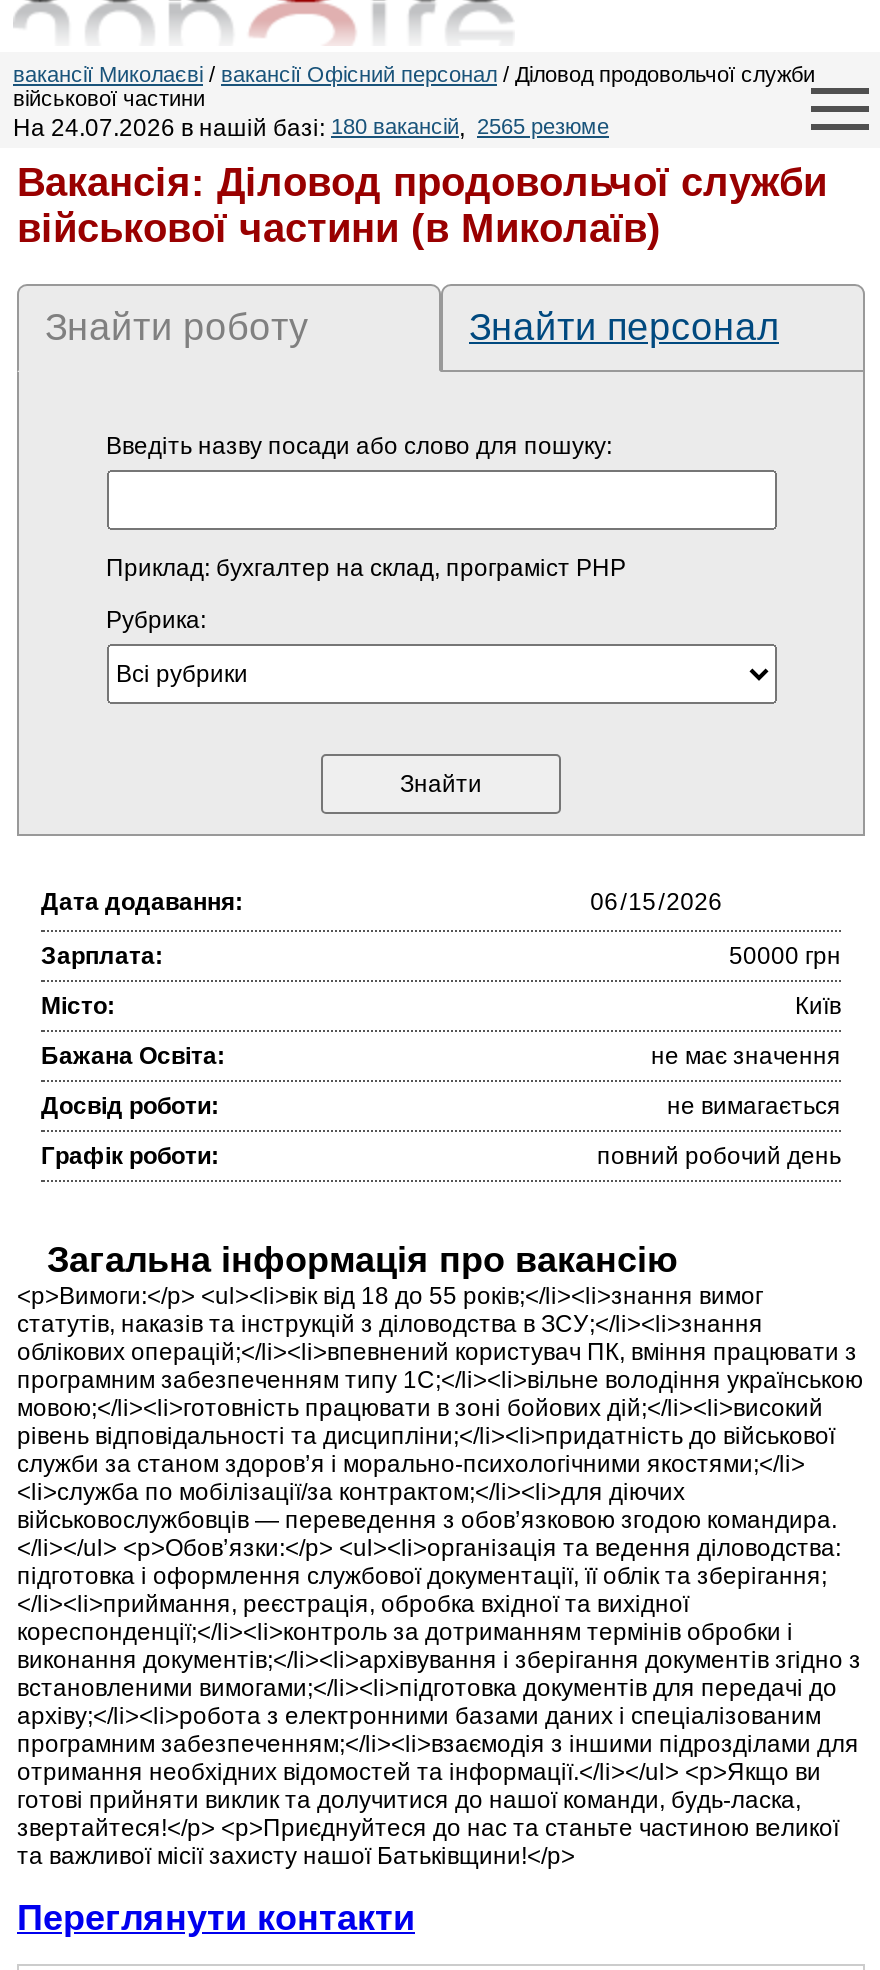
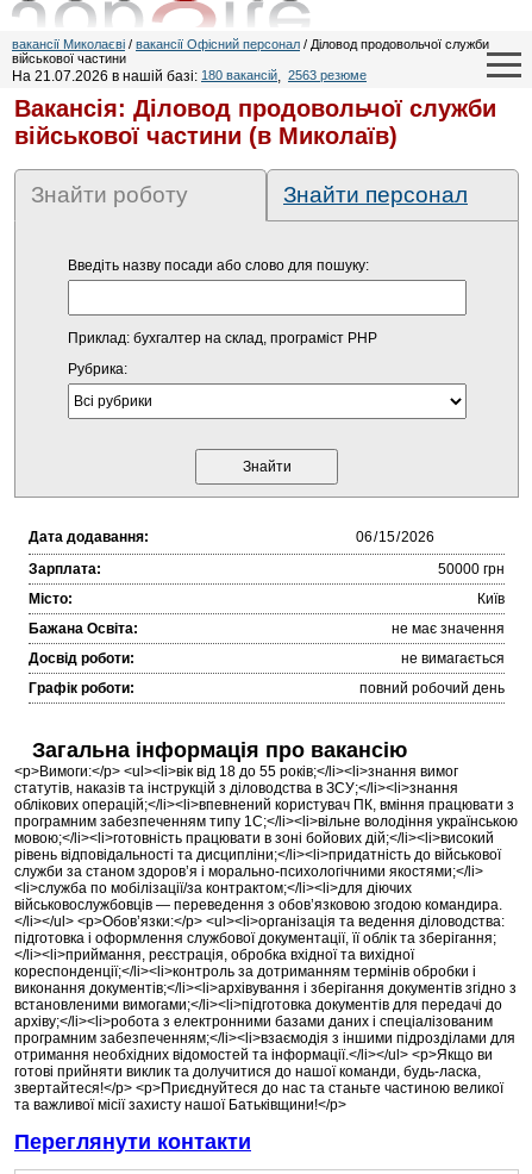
[13,114,609,142] На 24.07.2026 в нашій базі: 180 вакансій, 2565 резюме -> [12,68,367,85] На 21.07.2026 в нашій базі: 180 вакансій, 2563 резюме

